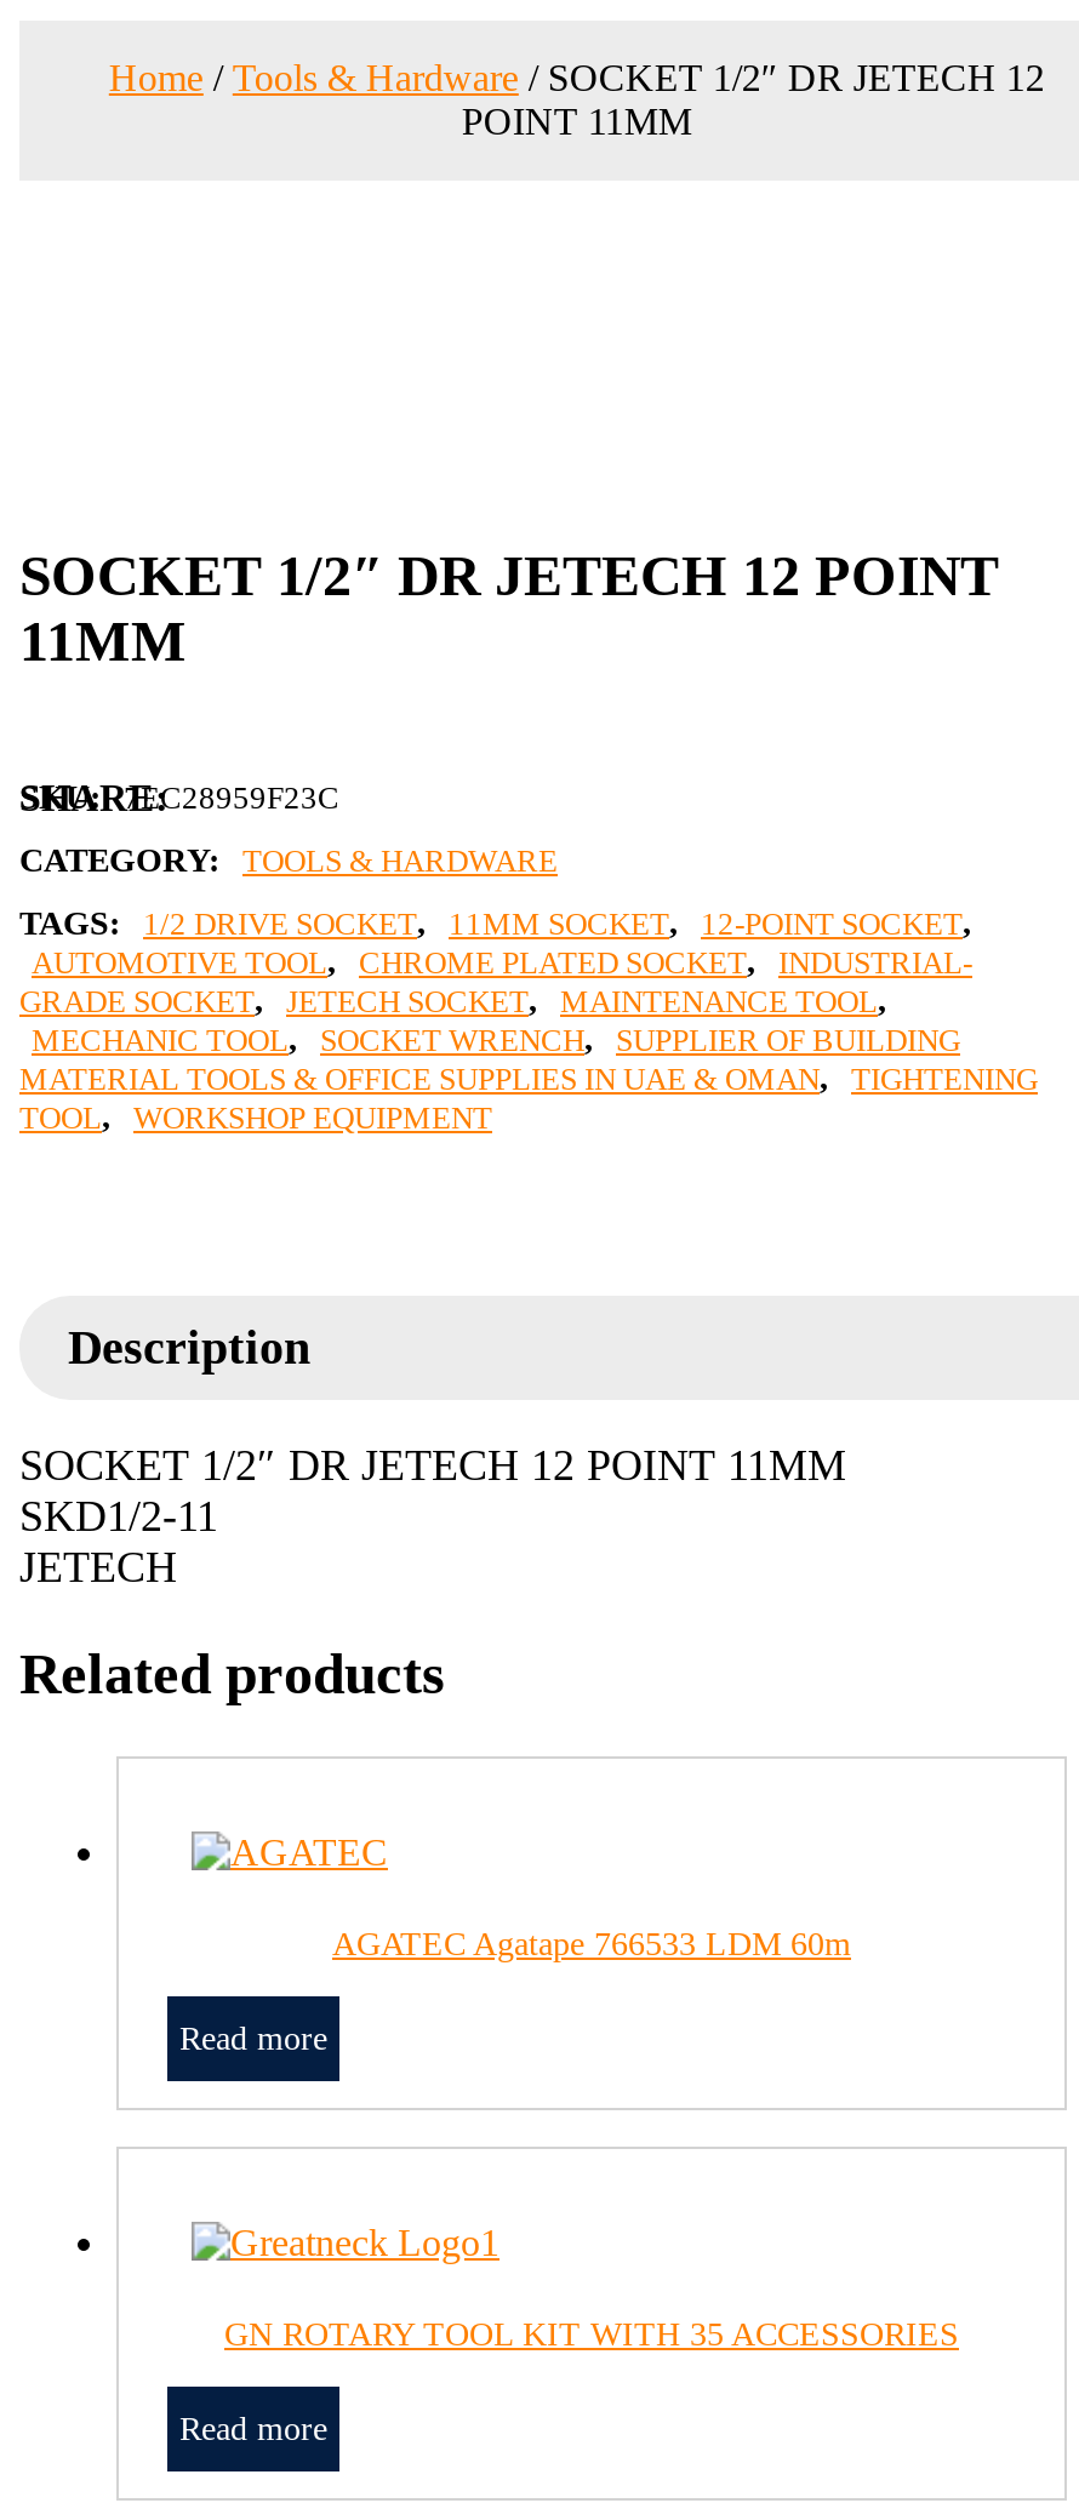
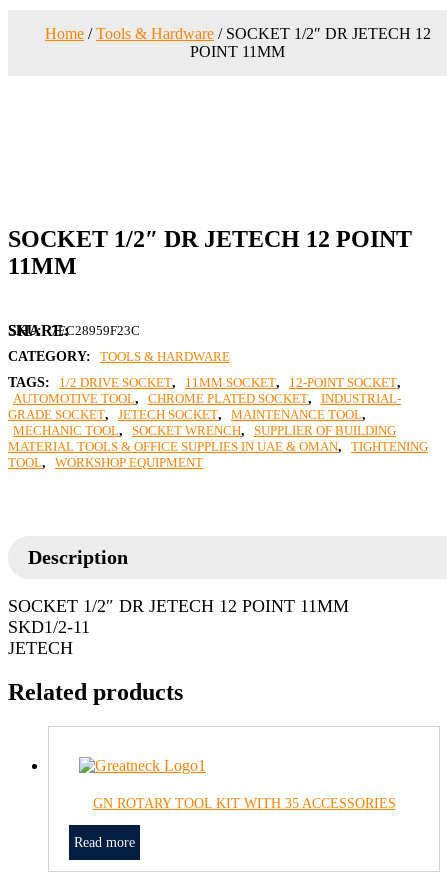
[179,1927,851,2056] AGATEC Agatape 766533 LDM 60m | Read more -> none

